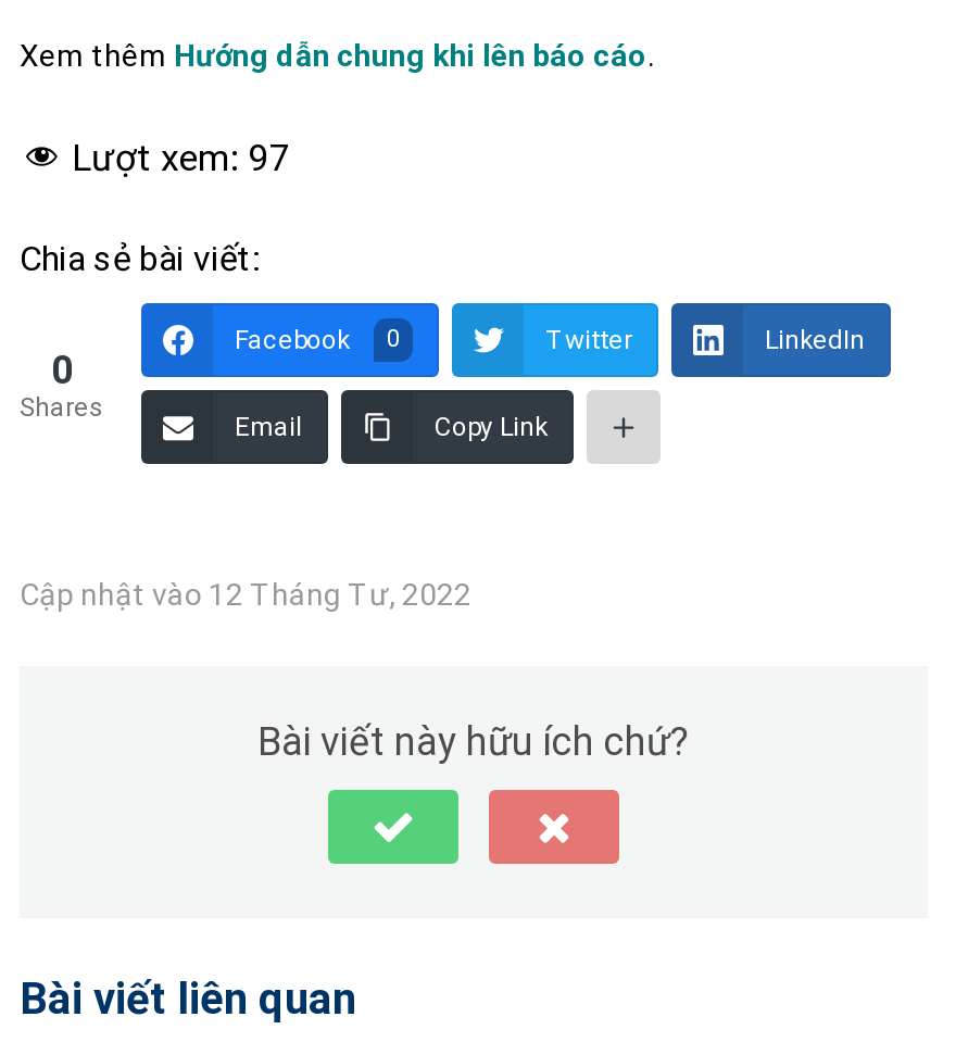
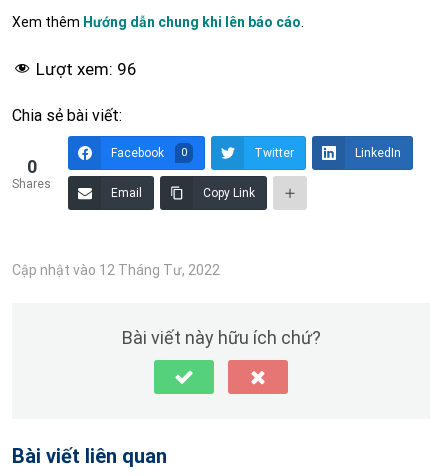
[72,135,291,179] Lượt xem: 97 -> [36,59,137,79] Lượt xem: 96

